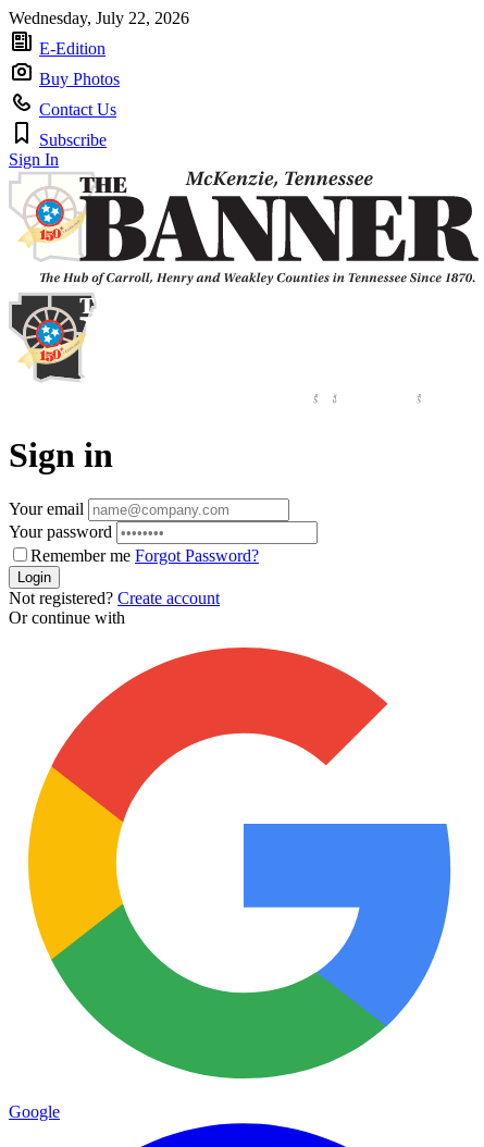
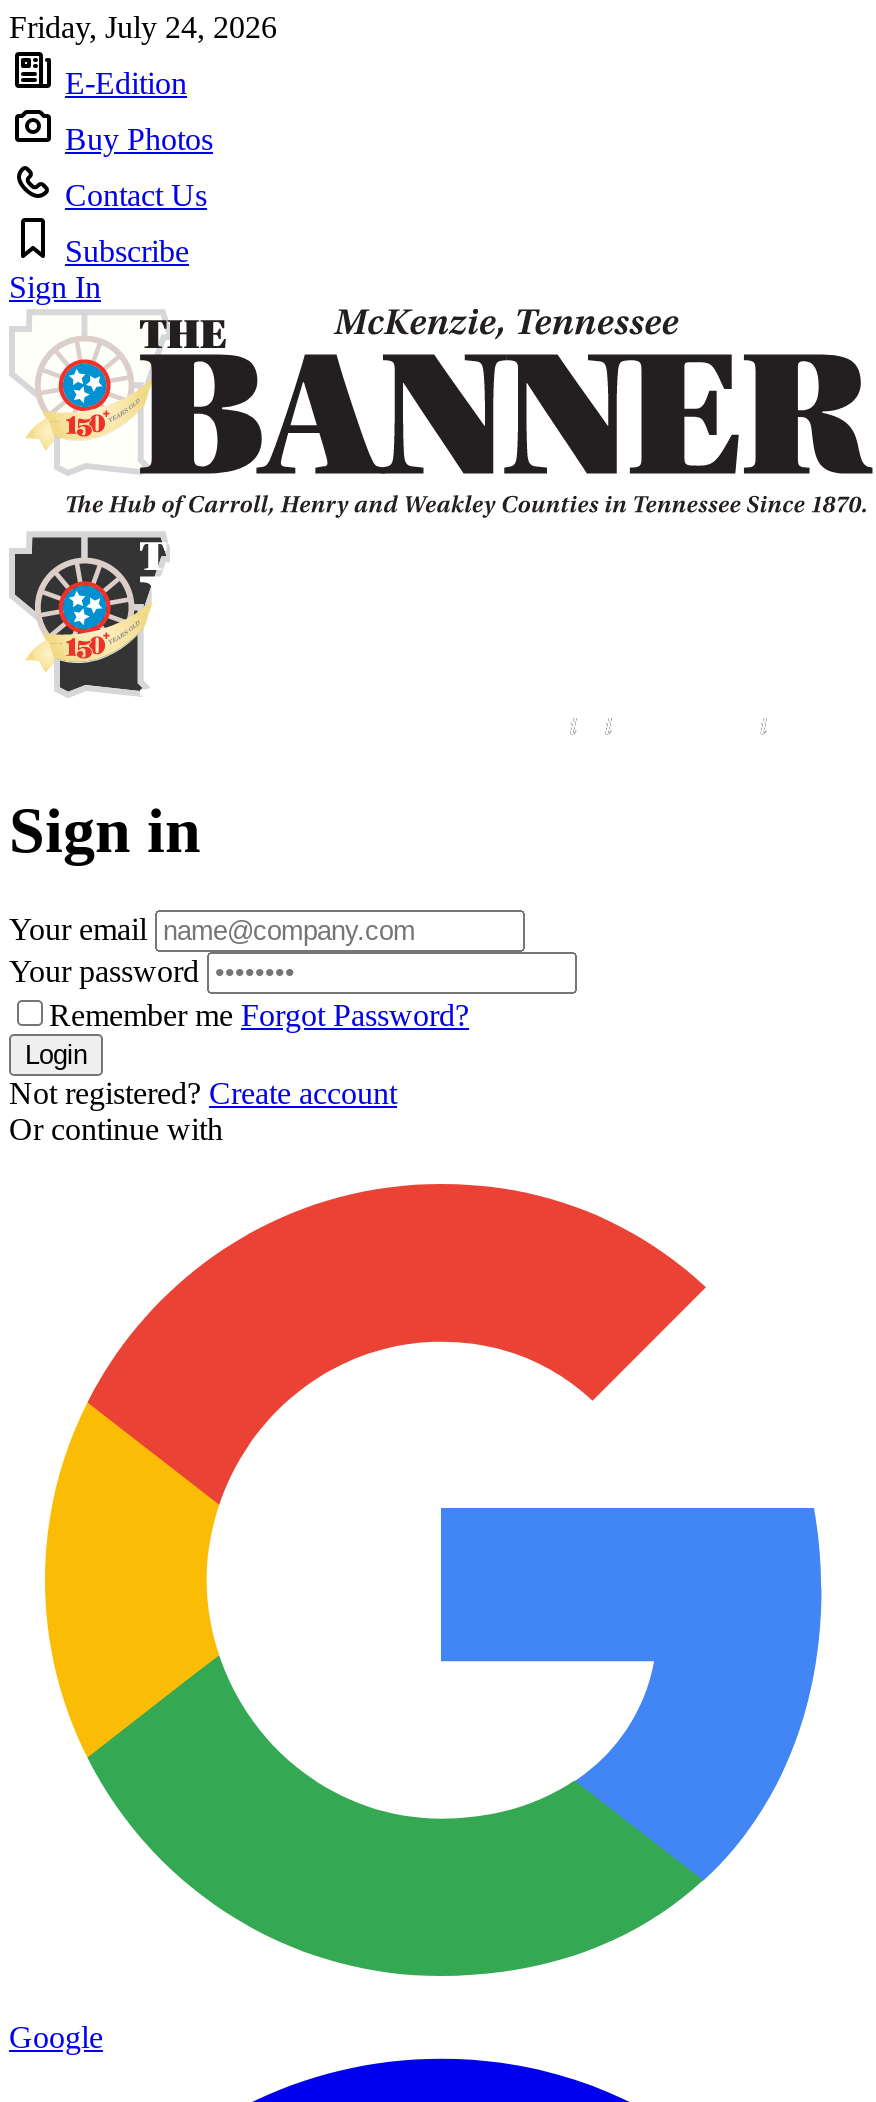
[9,9,189,27] Wednesday, July 22, 2026 -> [9,10,277,44] Friday, July 24, 2026

